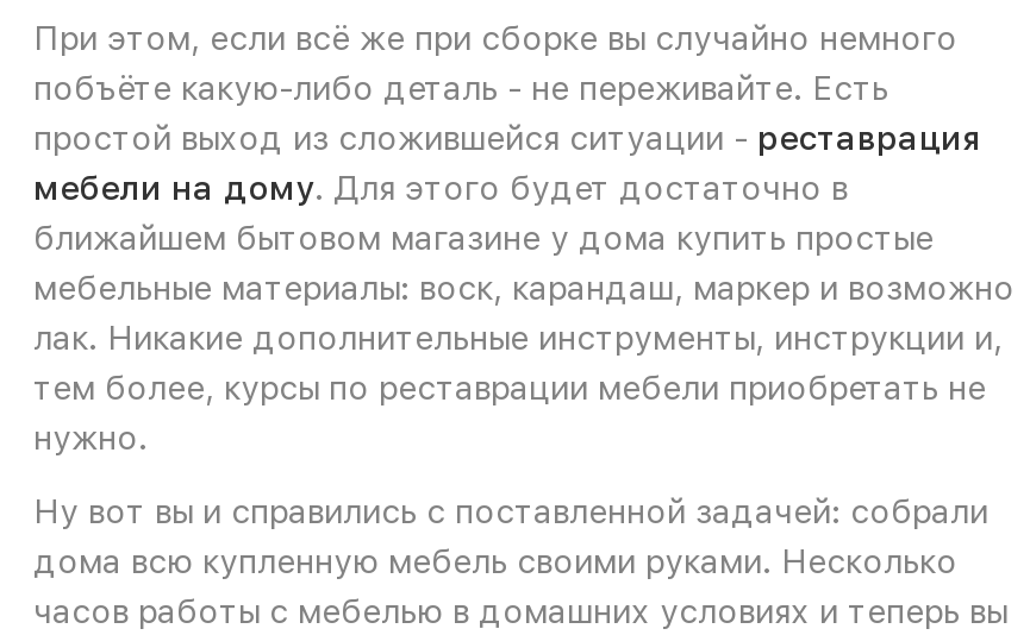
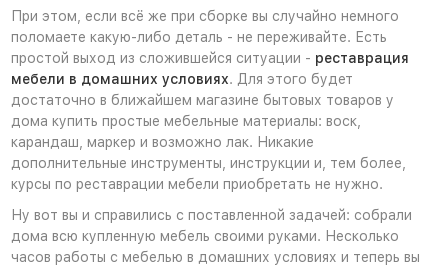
[33,68,888,106] побъёте какую-либо деталь - не переживайте. Есть -> [11,28,387,44] поломаете какую-либо деталь - не переживайте. Есть
[33,168,1015,455] мебели на дому. Для этого будет достаточно в | ближайшем бытовом магазине у дома купить простые | мебельные материалы: воск, карандаш, маркер и возможно | лак. Никакие дополнительные инструменты, инструкции и, | тем более, курсы по реставрации мебели приобретать не | нужно. -> [11,70,406,191] мебели в домашних условиях. Для этого будет | достаточно в ближайшем магазине бытовых товаров у | дома купить простые мебельные материалы: воск, | карандаш, маркер и возможно лак. Никакие | дополнительные инструменты, инструкции и, тем более, | курсы по реставрации мебели приобретать не нужно.

